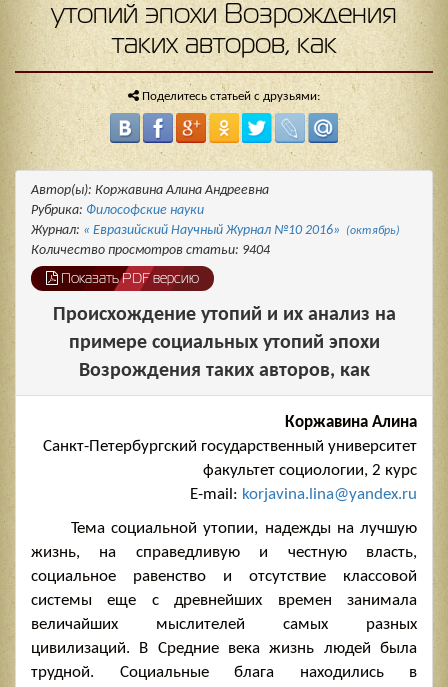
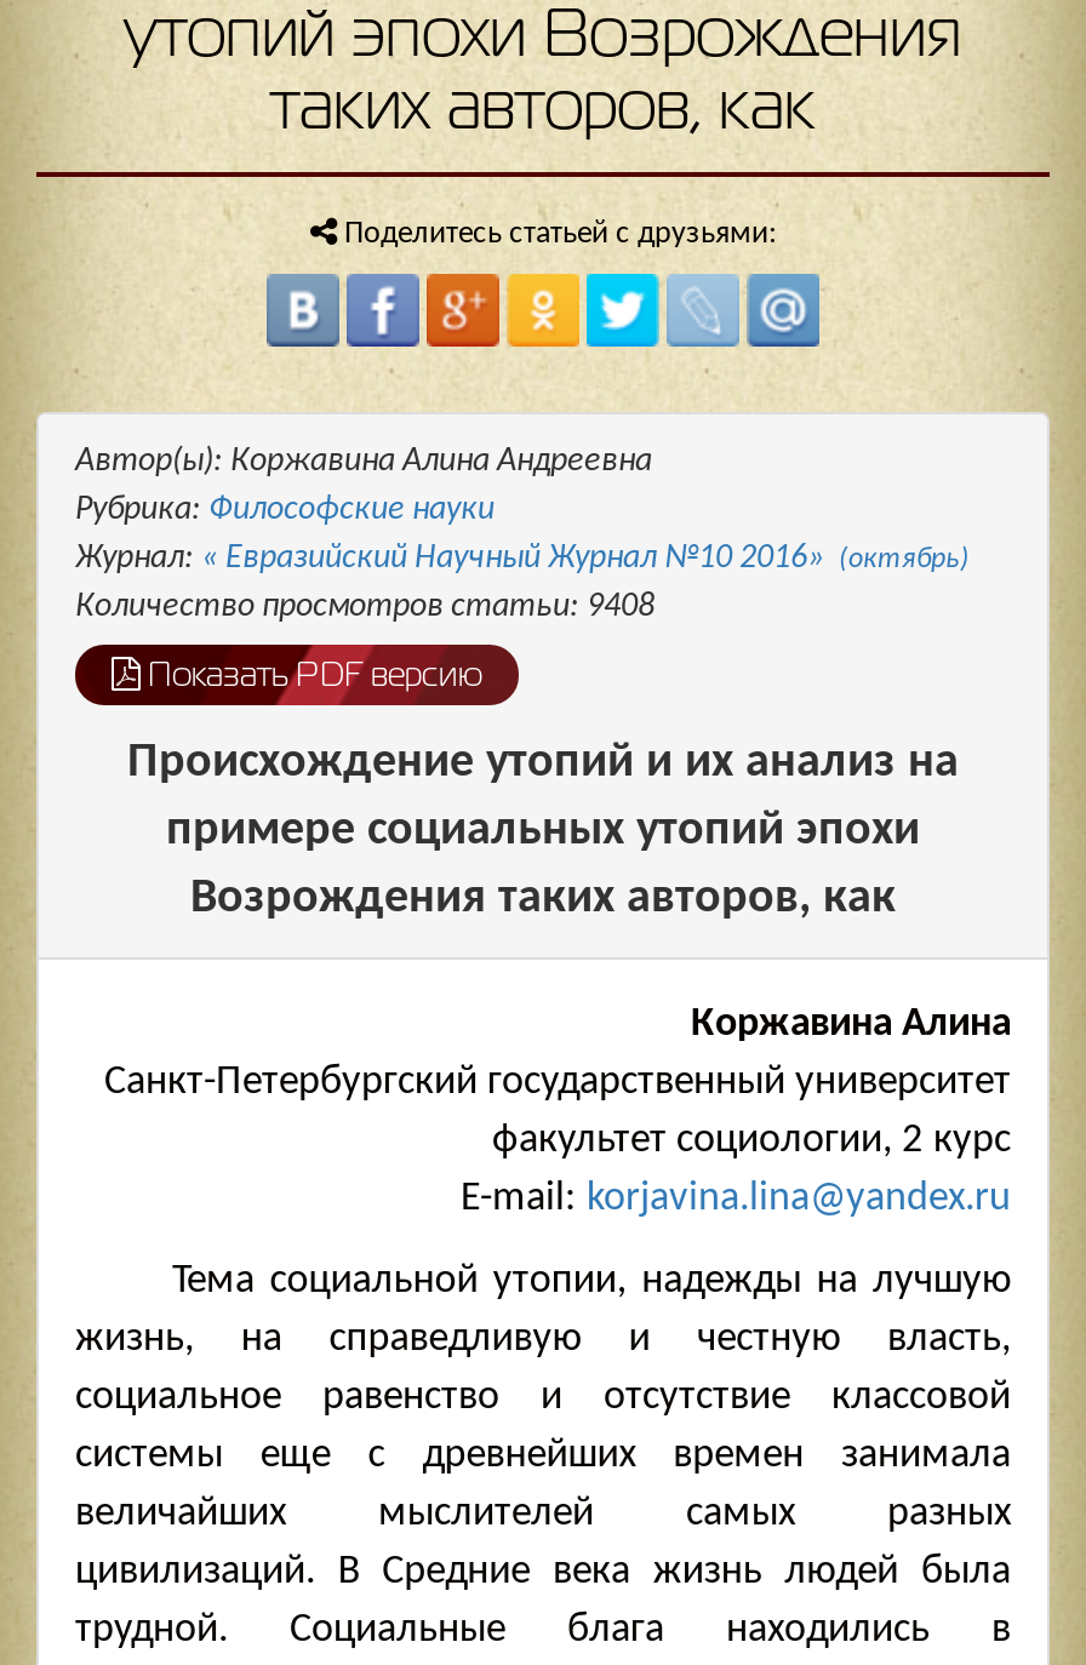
[31,243,270,258] Количество просмотров статьи: 9404 -> [75,589,655,625] Количество просмотров статьи: 9408

